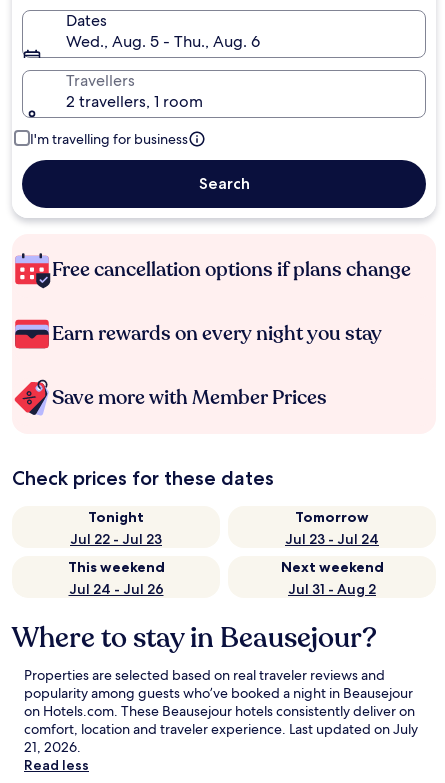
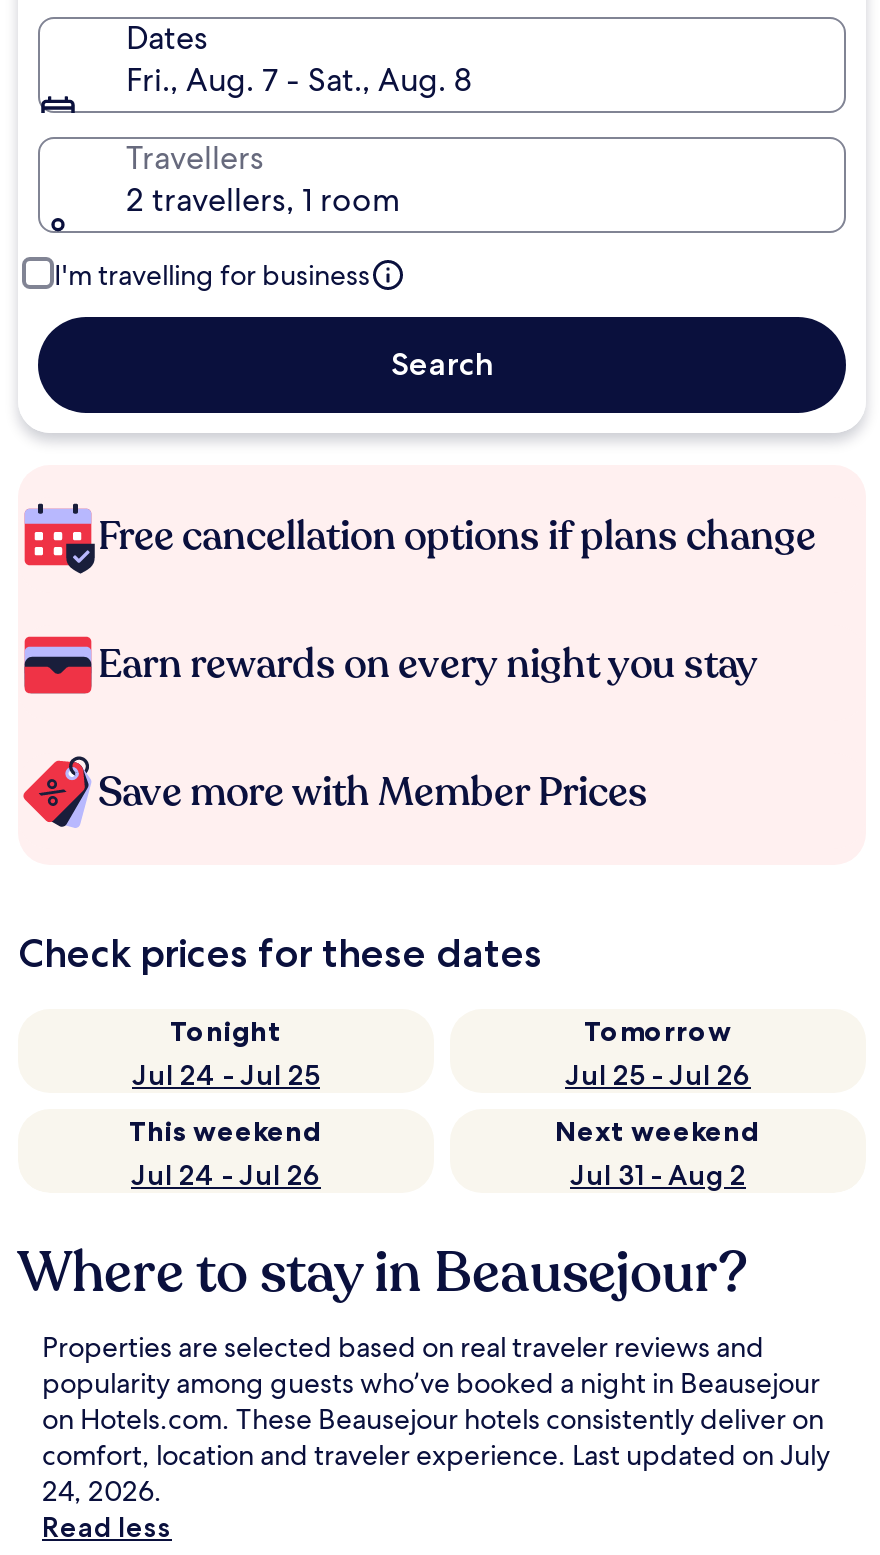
[66,31,260,52] Wed., Aug. 5 - Thu., Aug. 6 -> [126,59,472,101] Fri., Aug. 7 - Sat., Aug. 8
[70,530,162,548] Jul 22 - Jul 23 -> [132,1057,320,1093] Jul 24 - Jul 25
[285,530,379,548] Jul 23 - Jul 24 -> [565,1057,751,1093] Jul 25 - Jul 26
[24,738,81,756] 21, 2026. -> [42,1473,162,1509] 24, 2026.

